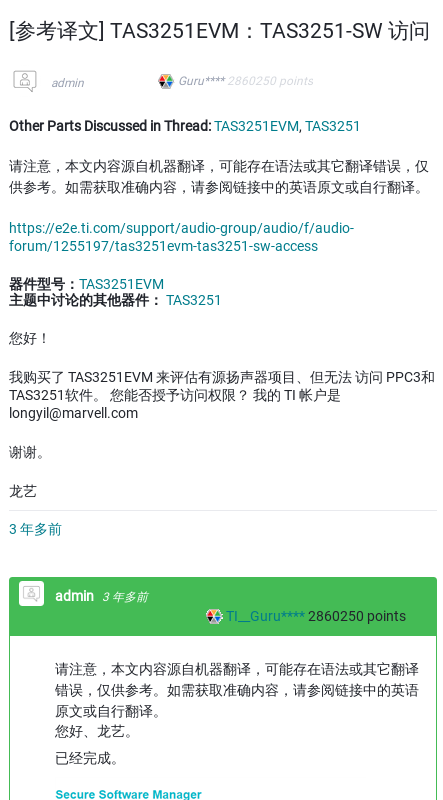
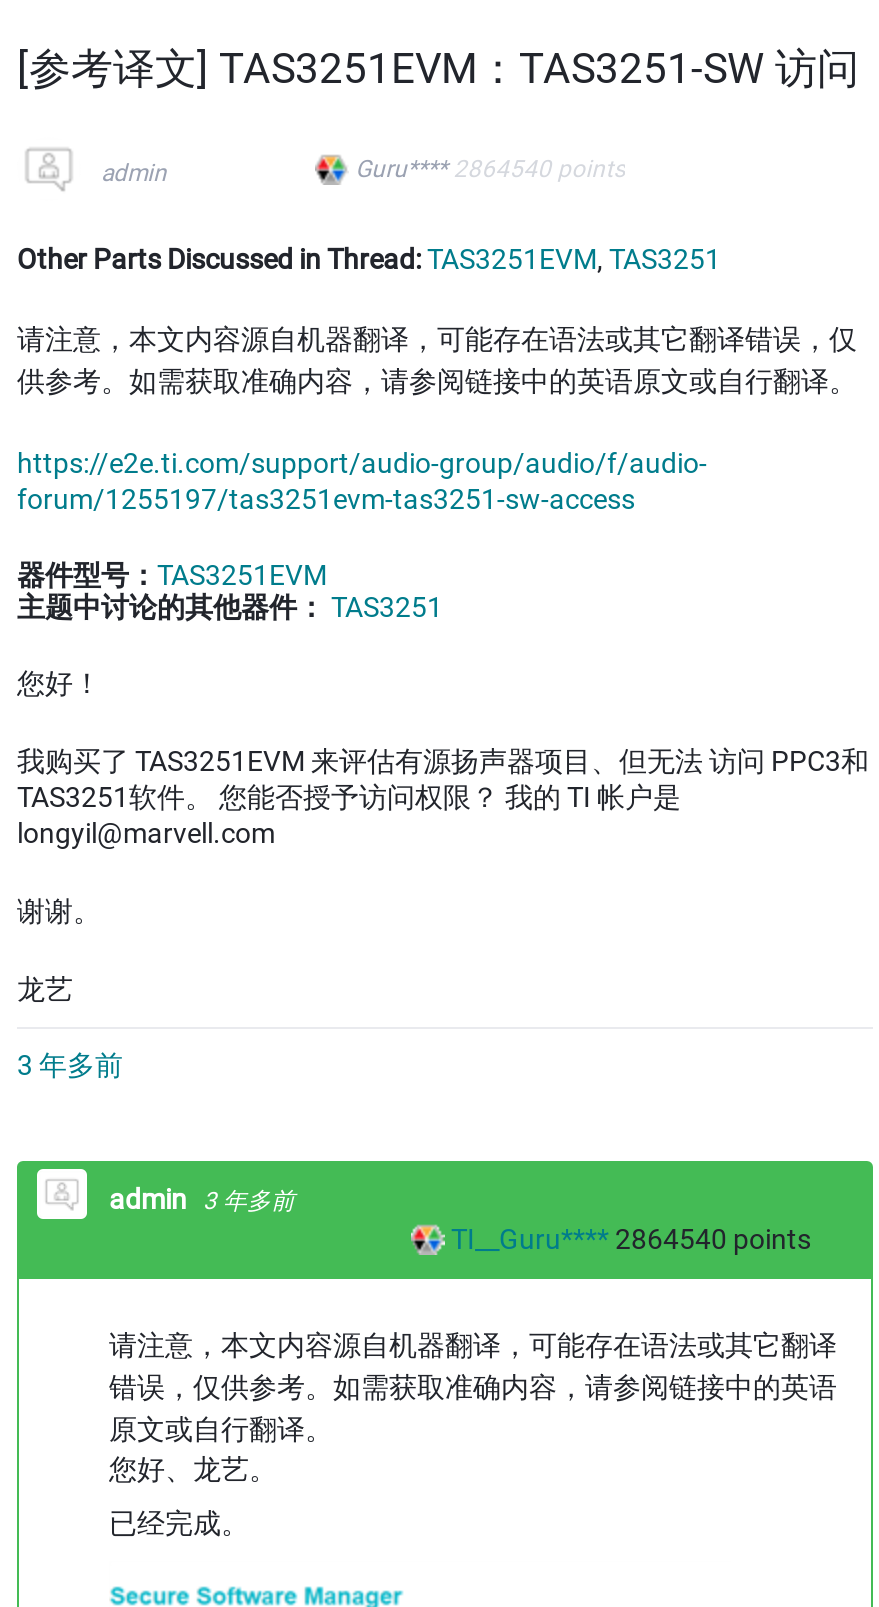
[178,74,313,88] Guru**** 2860250 points -> [355,155,625,183] Guru**** 2864540 points
[226,608,406,624] TI__Guru**** 2860250 points -> [451,1224,811,1256] TI__Guru**** 2864540 points

